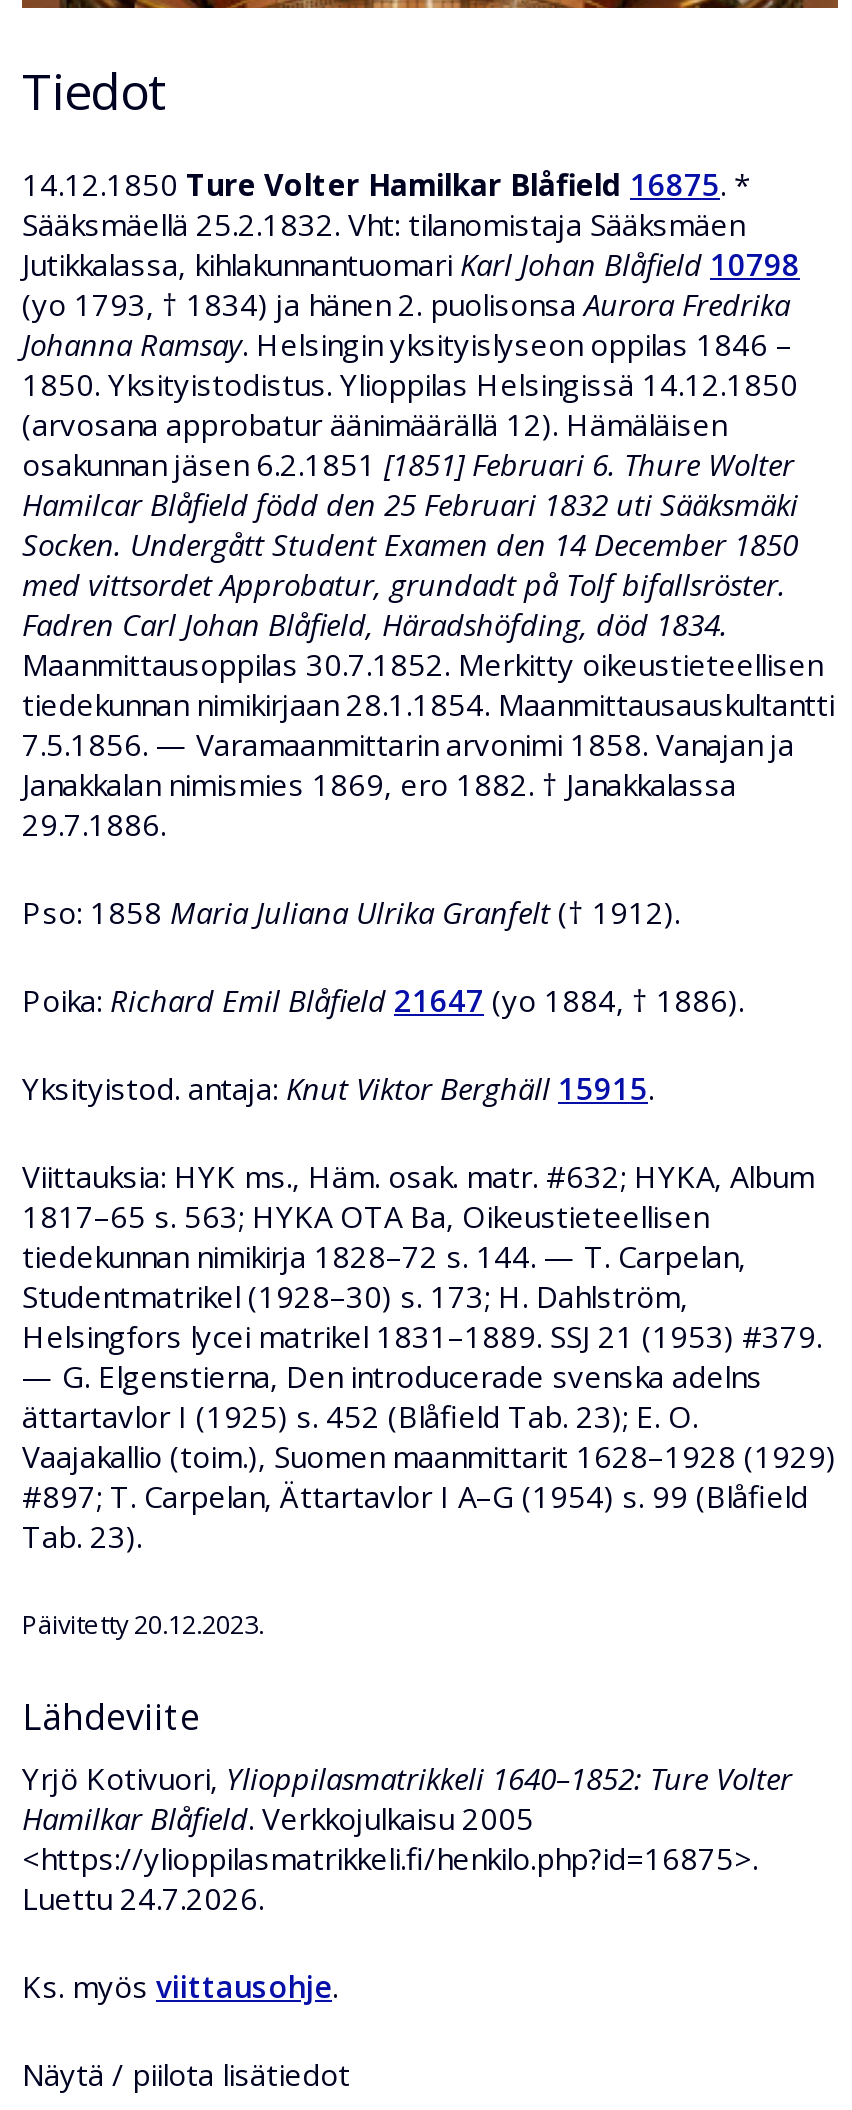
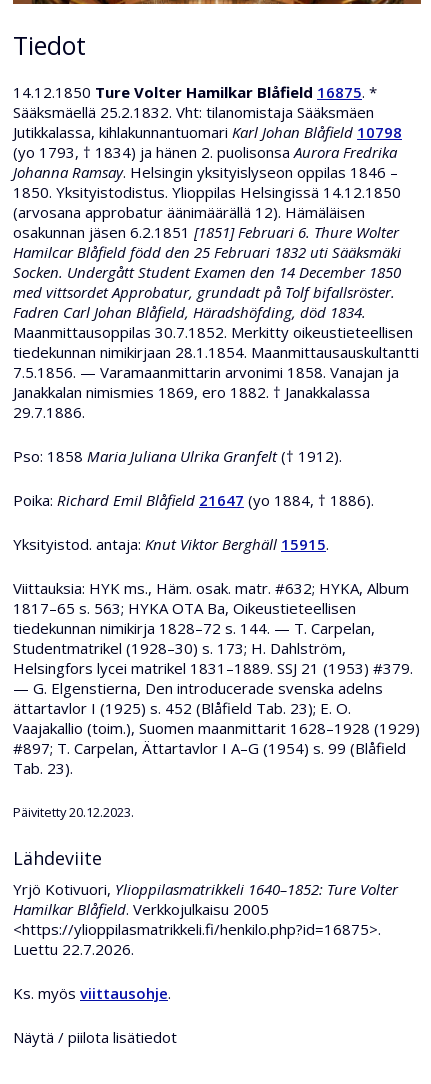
[22,1878,264,1918] Luettu 24.7.2026. -> [13,939,134,959] Luettu 22.7.2026.

